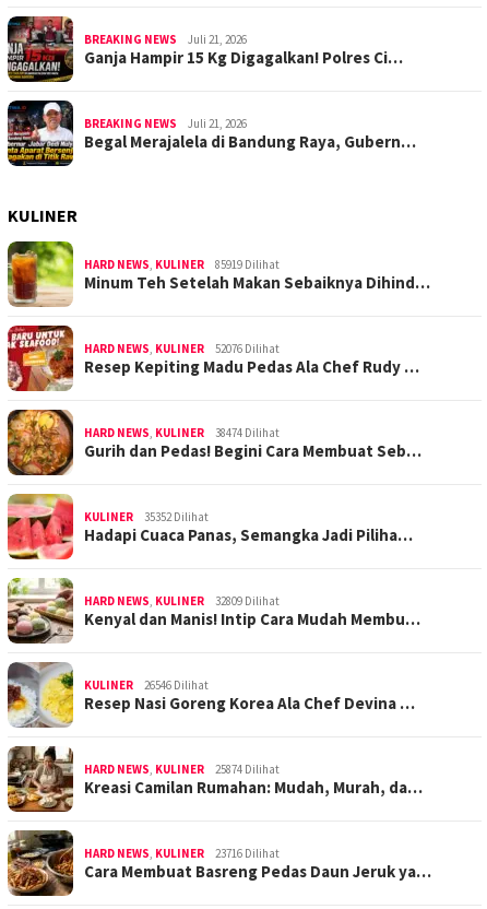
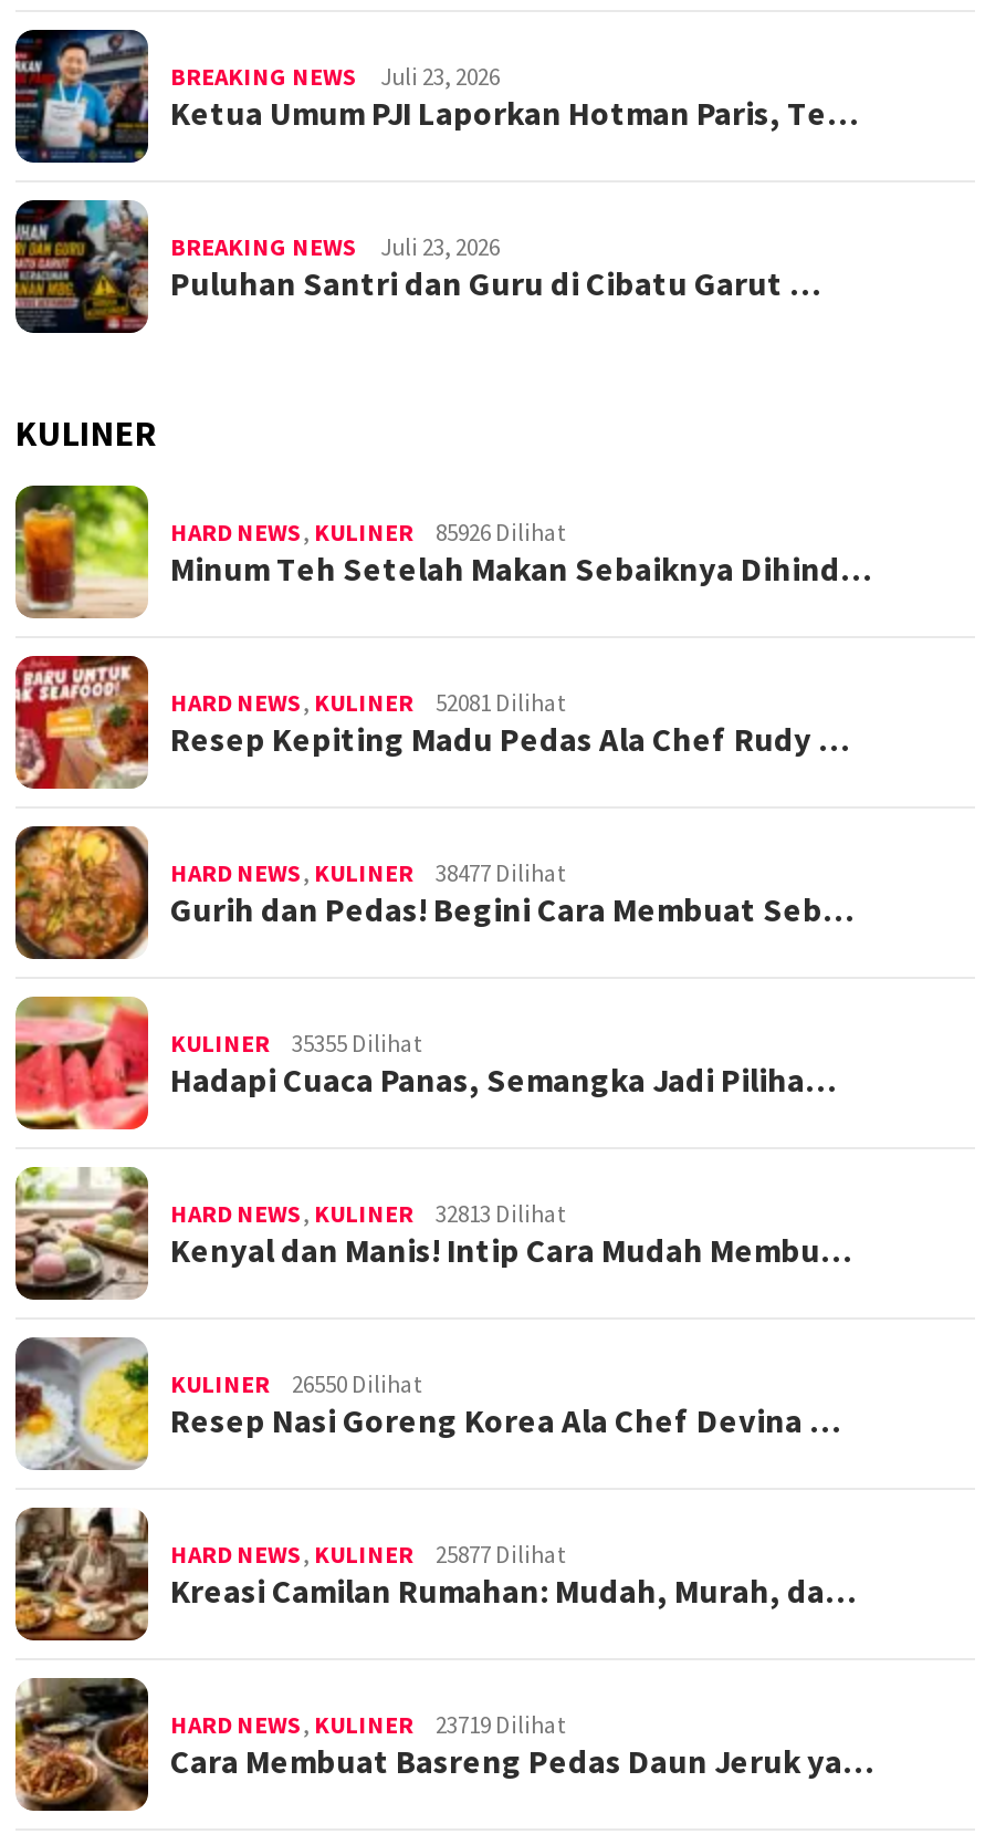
[7,15,403,83] [image] | Juli 21, 2026 | Ganja Hampir 15 Kg Digagalkan! Polres Ci… -> [13,28,858,165] [image] | Juli 23, 2026 | Ketua Umum PJI Laporkan Hotman Paris, Te…
[7,99,416,165] [image] | Juli 21, 2026 | Begal Merajalela di Bandung Raya, Gubern… -> [15,198,820,331] [image] | Juli 23, 2026 | Puluhan Santri dan Guru di Cibatu Garut …
[84,256,280,271] HARD NEWS, KULINER 85919 Dilihat -> [170,518,566,549] HARD NEWS, KULINER 85926 Dilihat
[84,340,280,356] HARD NEWS, KULINER 52076 Dilihat -> [170,688,566,719] HARD NEWS, KULINER 52081 Dilihat
[84,424,280,440] HARD NEWS, KULINER 38474 Dilihat -> [170,858,566,889] HARD NEWS, KULINER 38477 Dilihat
[84,509,209,524] KULINER 35352 Dilihat -> [170,1029,422,1060] KULINER 35355 Dilihat
[84,593,280,608] HARD NEWS, KULINER 32809 Dilihat -> [170,1199,566,1230] HARD NEWS, KULINER 32813 Dilihat
[84,677,209,692] KULINER 26546 Dilihat -> [170,1369,422,1400] KULINER 26550 Dilihat
[84,761,280,776] HARD NEWS, KULINER 25874 Dilihat -> [170,1540,566,1571] HARD NEWS, KULINER 25877 Dilihat
[84,845,280,860] HARD NEWS, KULINER 23716 Dilihat -> [170,1710,566,1741] HARD NEWS, KULINER 23719 Dilihat

